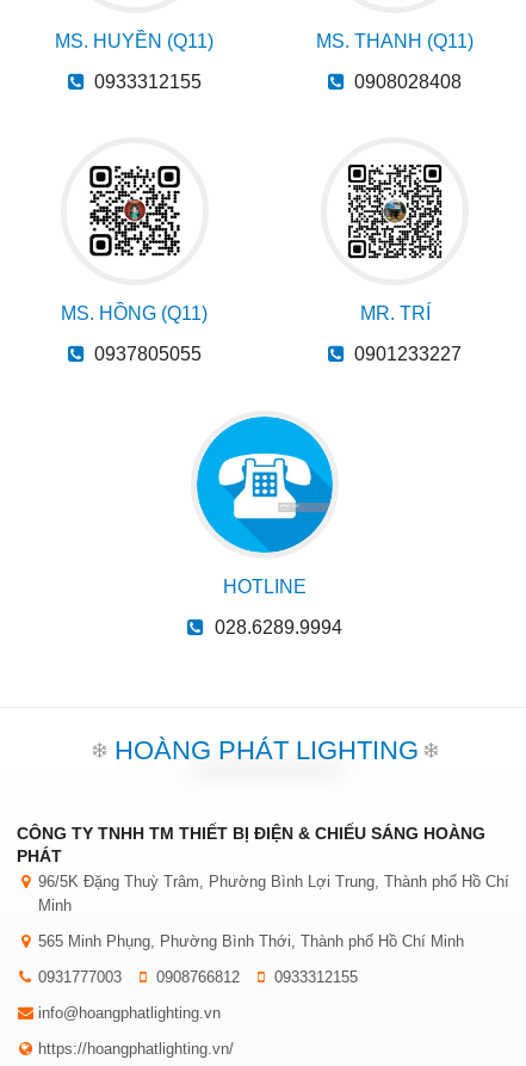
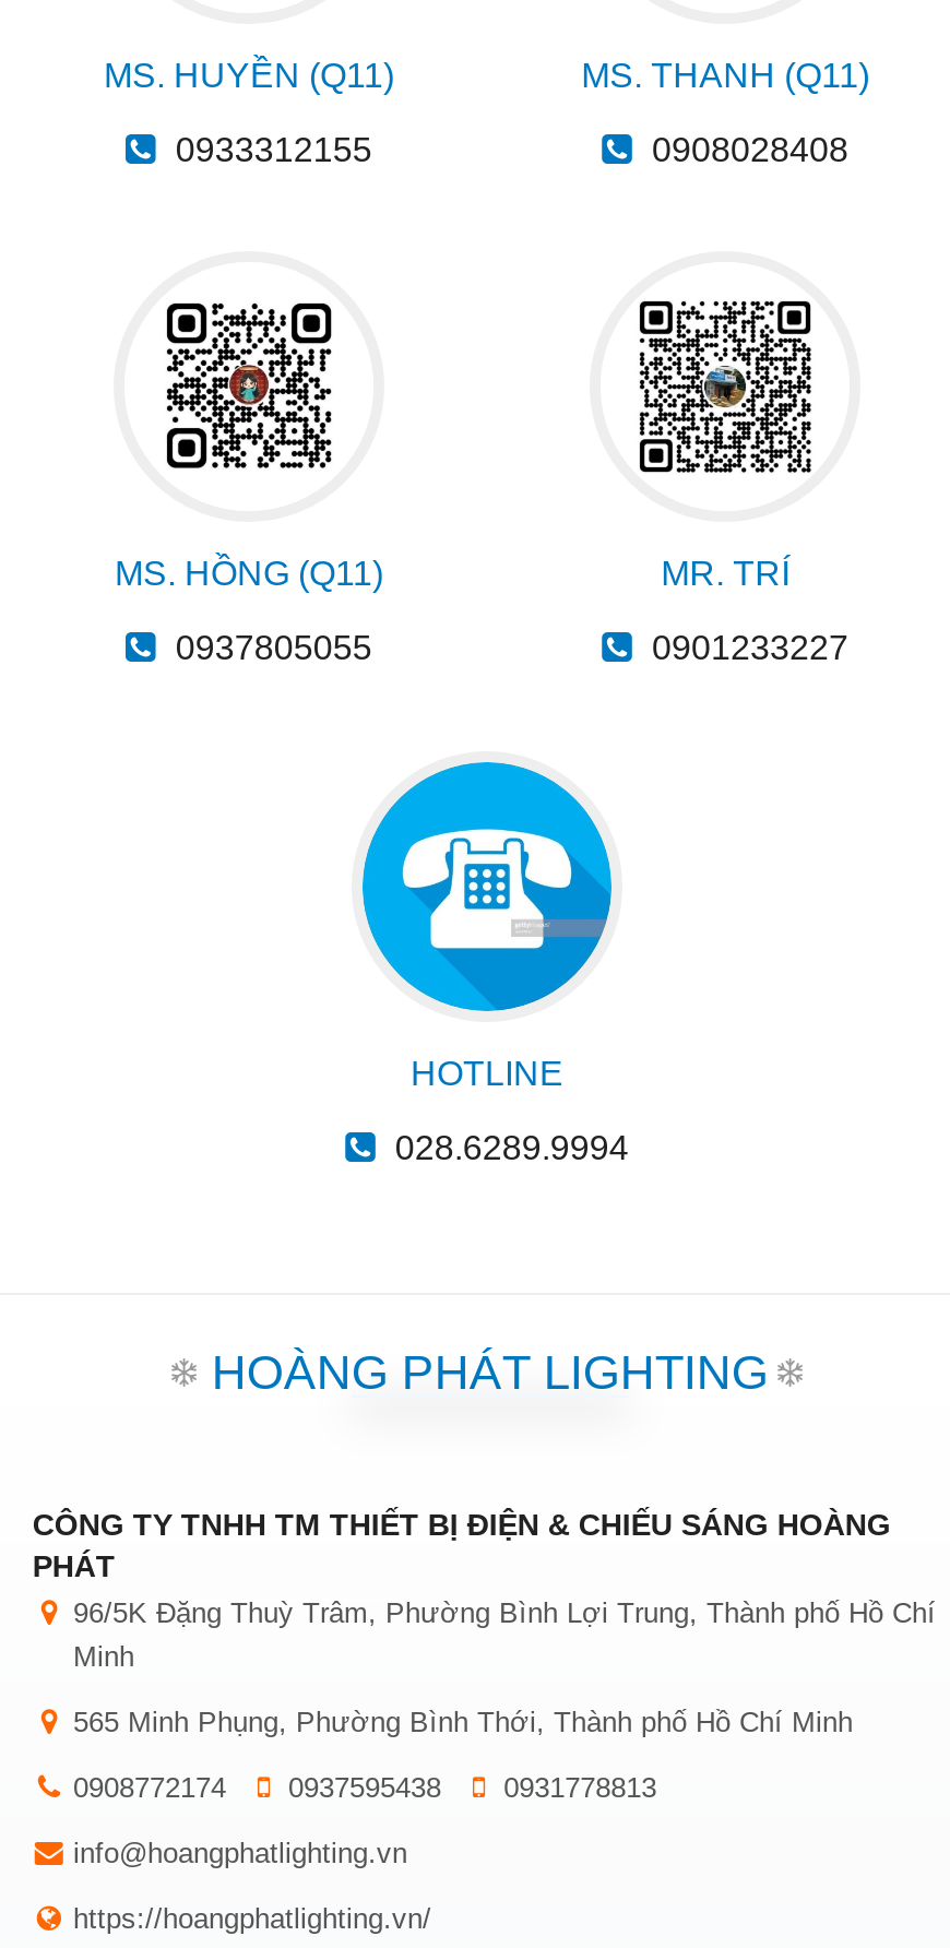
[39,968,122,986] 0931777003 -> [73,1771,226,1803] 0908772174
[156,968,240,986] 0908766812 -> [288,1771,441,1803] 0937595438
[274,968,357,986] 0933312155 -> [504,1771,656,1803] 0931778813

